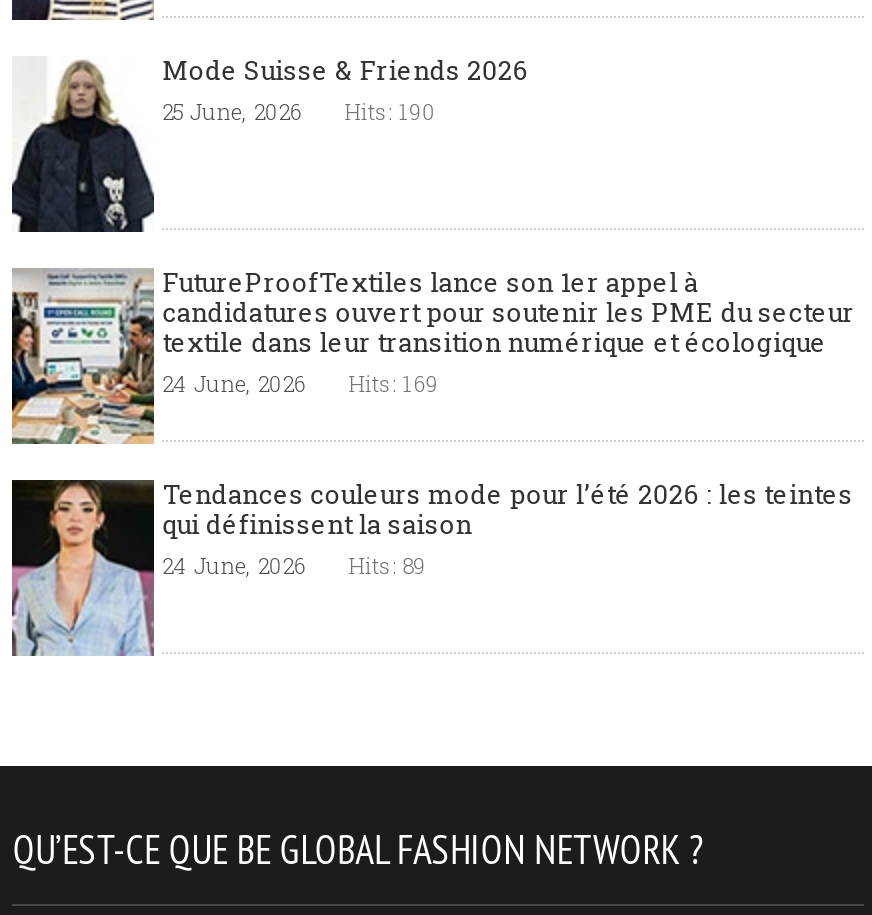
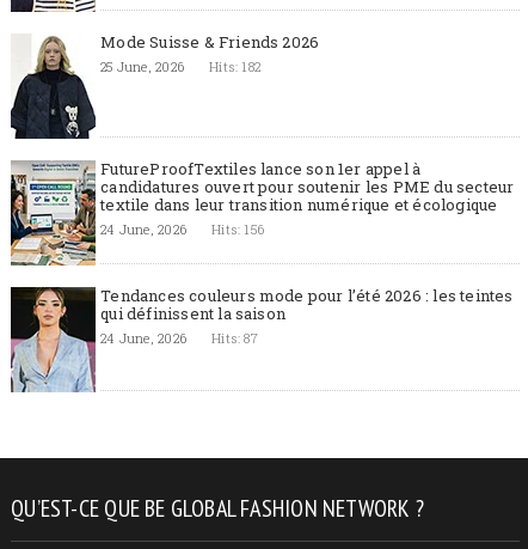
[162,96,436,126] 25 June, 2026 Hits: 190 -> [101,57,260,75] 25 June, 2026 Hits: 182
[162,368,438,398] 24 June, 2026 Hits: 169 -> [101,220,264,238] 24 June, 2026 Hits: 156
[162,550,426,580] 24 June, 2026 Hits: 89 -> [101,329,258,347] 24 June, 2026 Hits: 87

